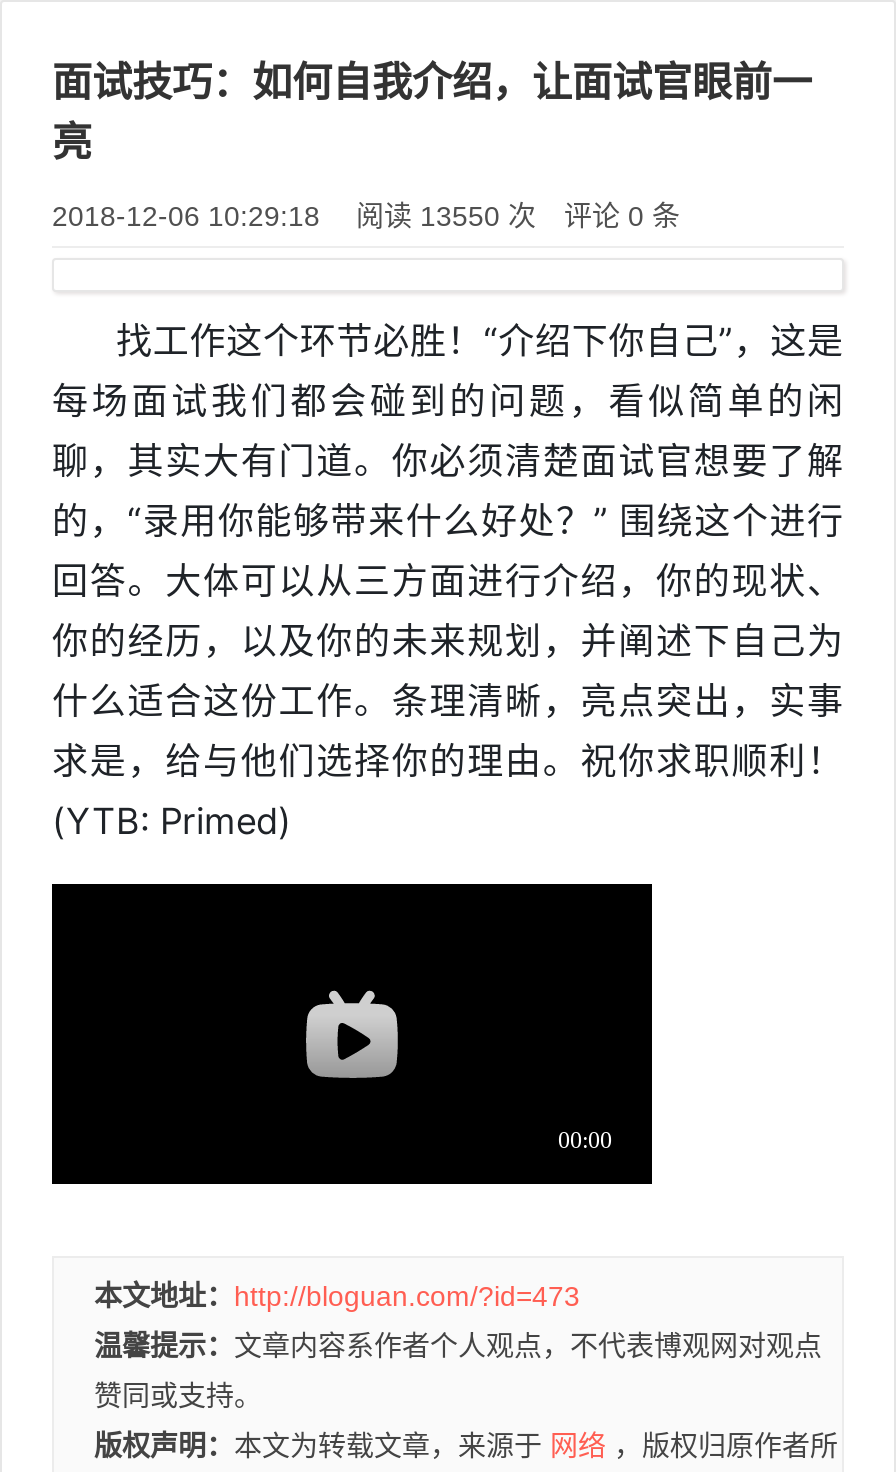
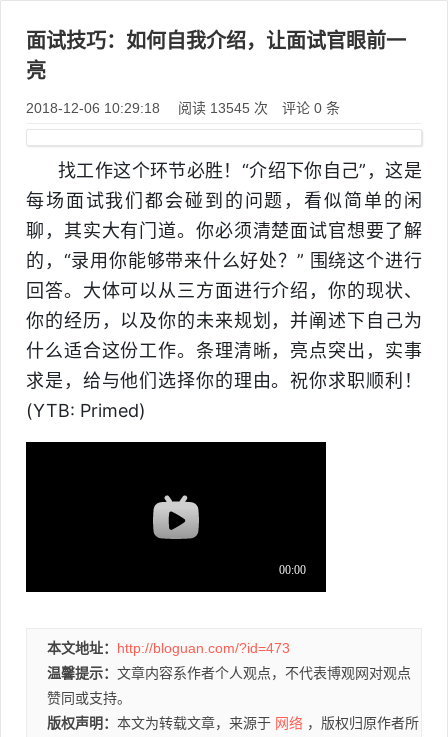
[52,200,680,232] 2018-12-06 10:29:18 阅读 13550 次 评论 0 条 -> [26,100,340,116] 2018-12-06 10:29:18 阅读 13545 次 评论 0 条

